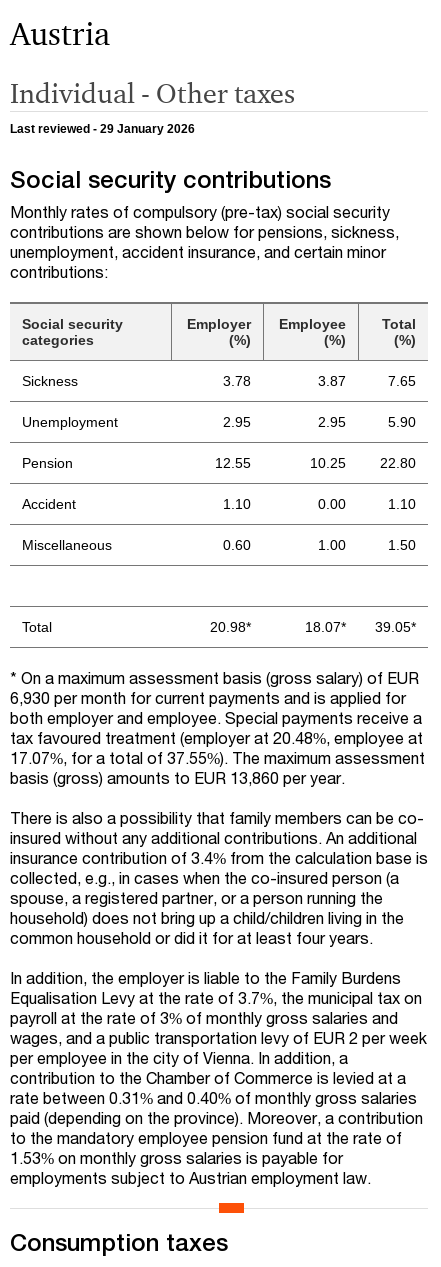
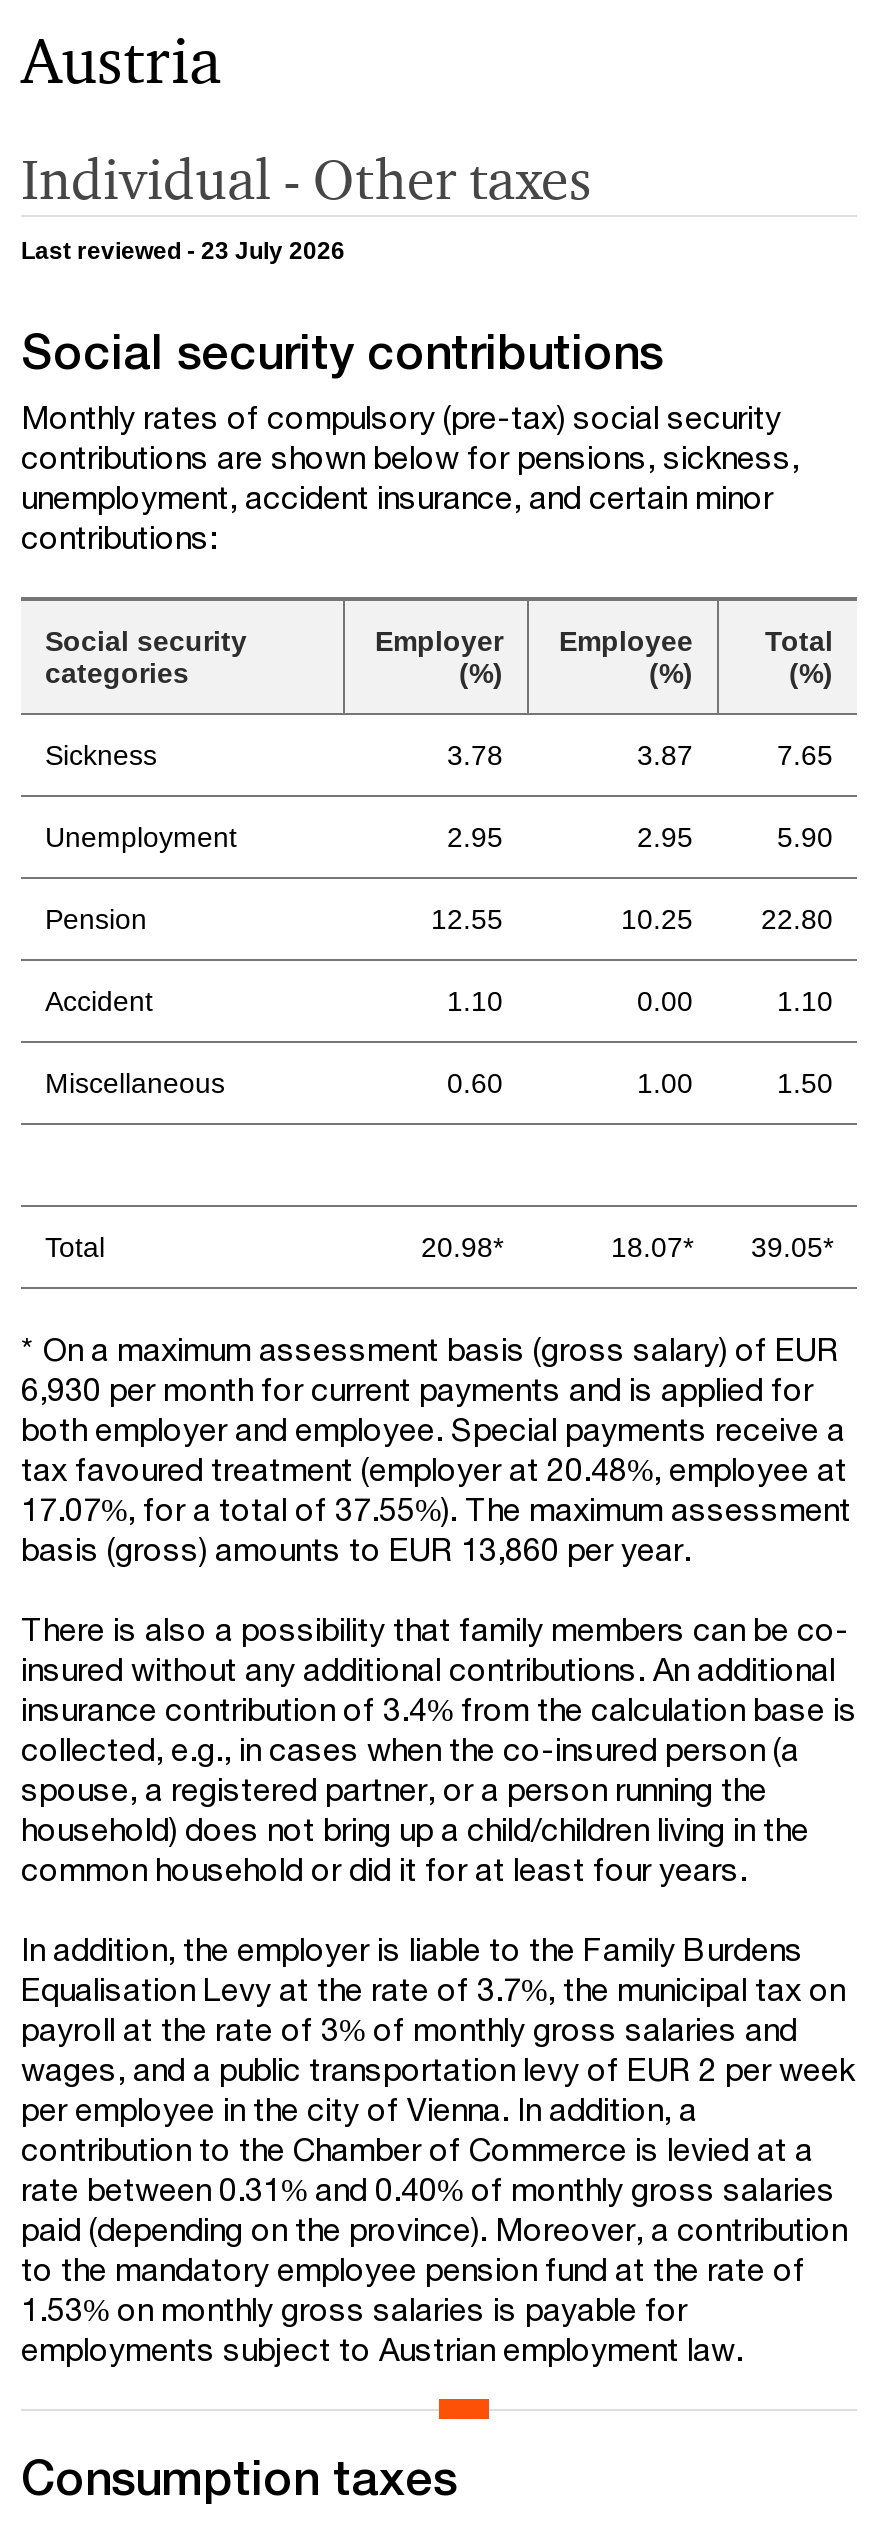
[10,122,195,136] Last reviewed - 29 January 2026 -> [21,238,345,266] Last reviewed - 23 July 2026

